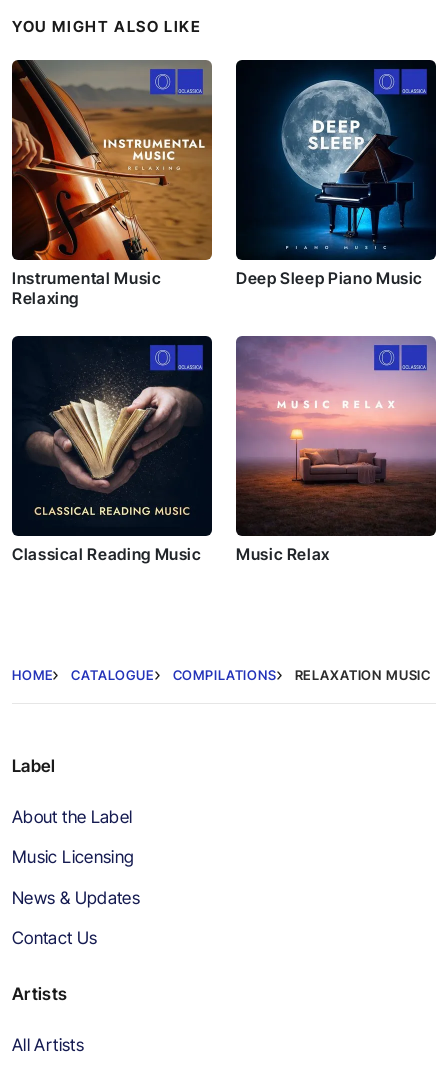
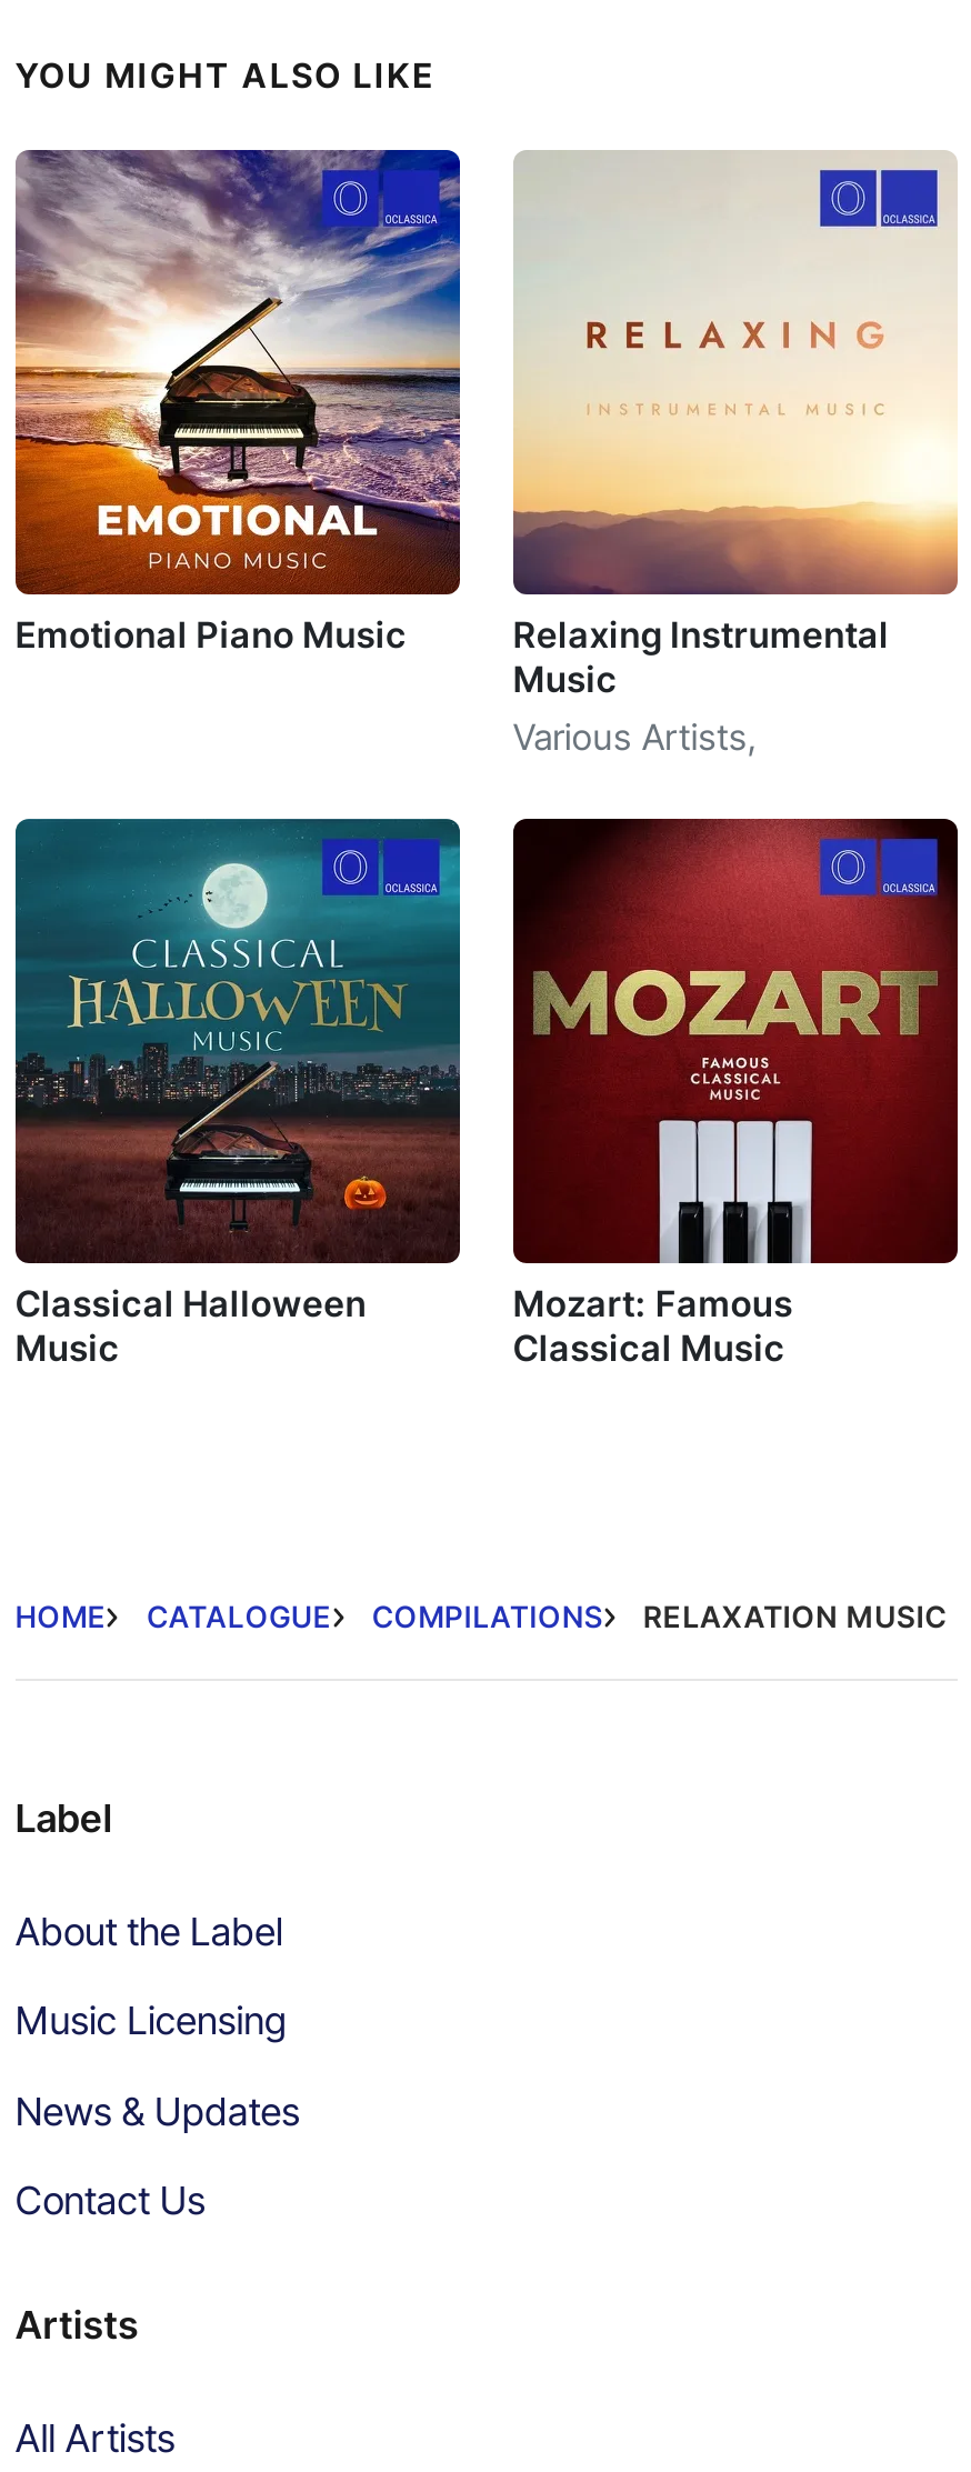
[11,59,213,308] [image] | Instrumental Music | Relaxing -> [13,148,890,759] [image] | Emotional Piano Music | Relaxing Instrumental | Music | Various Artists,
[235,59,437,261] [image] -> [511,150,960,597] [image]
[236,268,423,288] Deep Sleep Piano Music -> [16,1281,367,1370] Classical Halloween | Music
[12,335,437,564] [image] | Classical Reading Music | Music Relax -> [511,817,958,1370] [image] | Mozart: Famous | Classical Music
[12,335,213,537] [image] -> [13,817,462,1210] [image]

